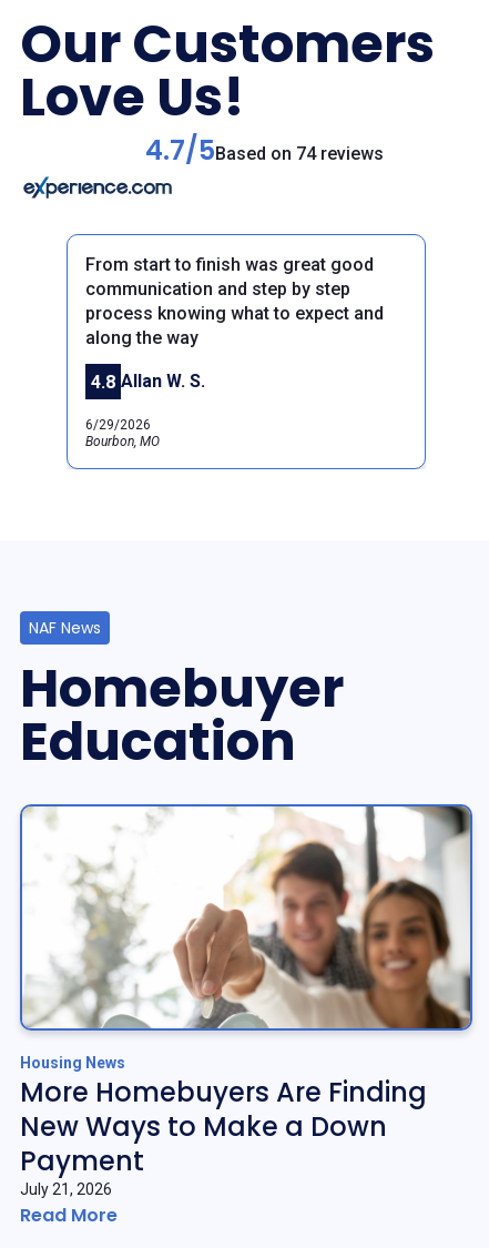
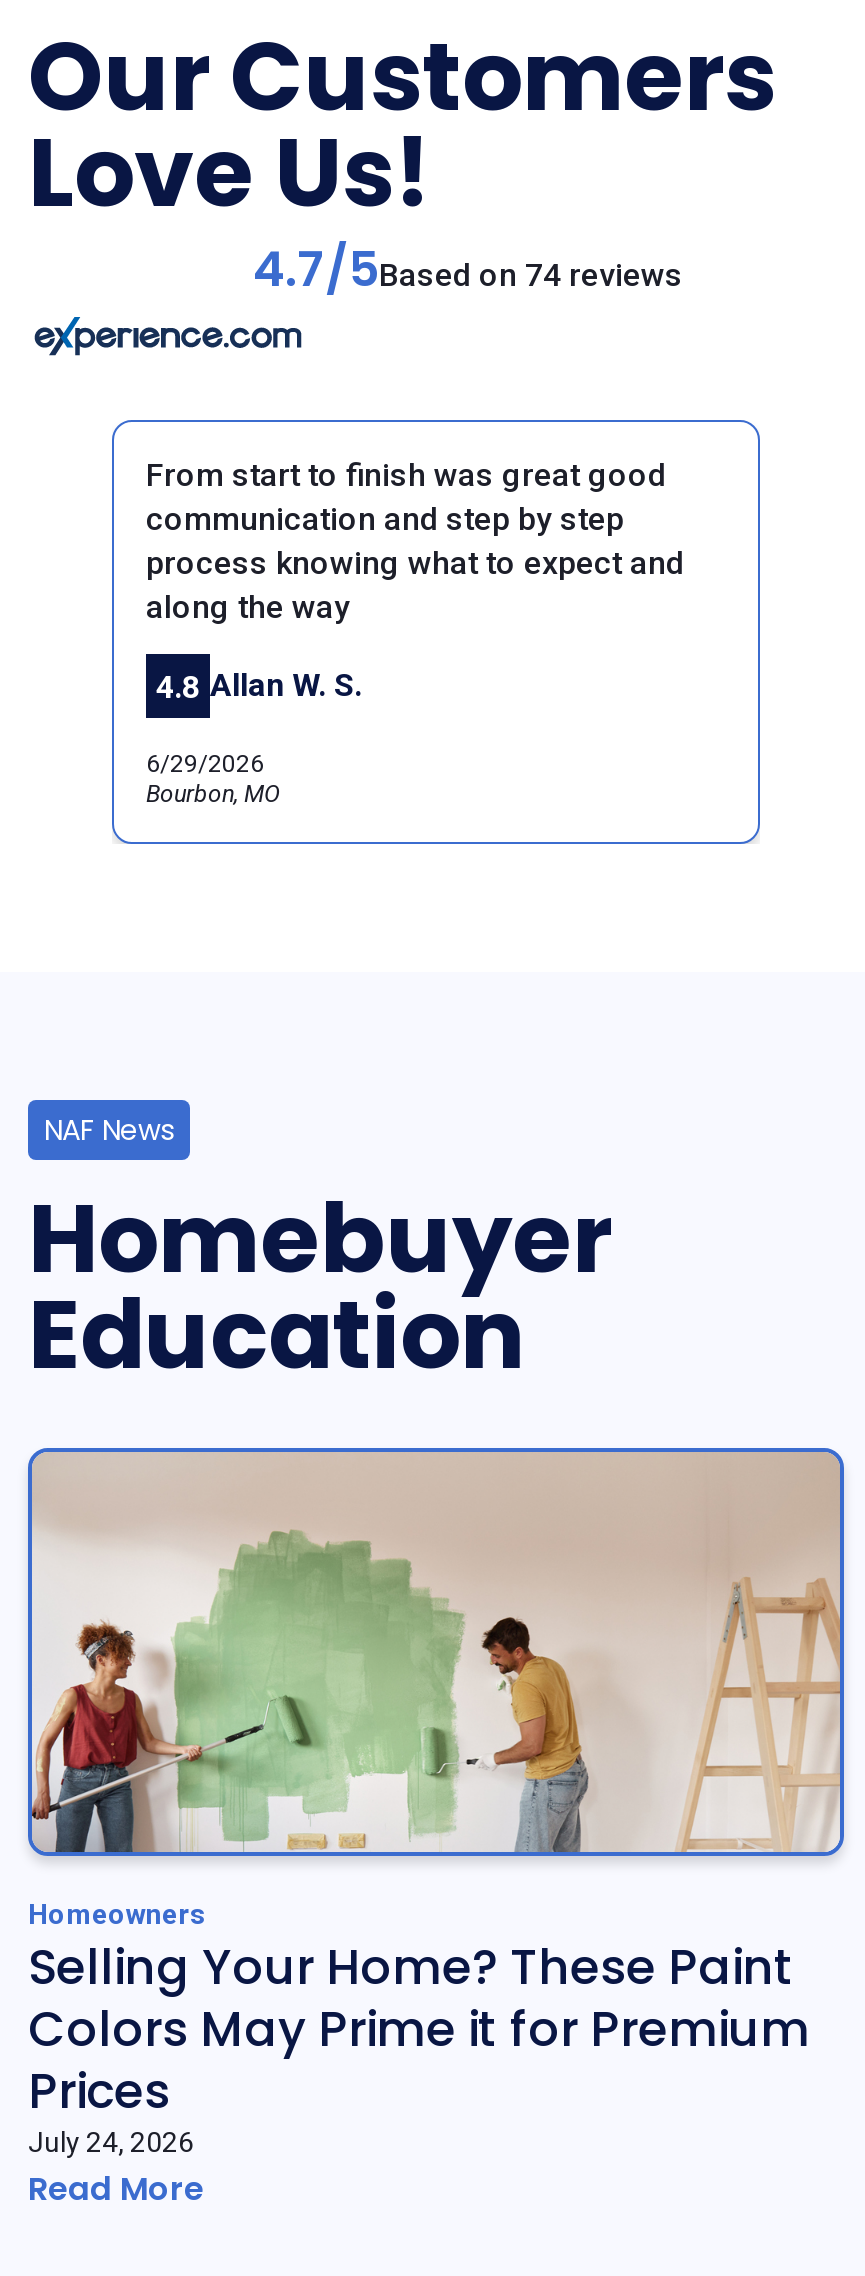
[20,805,471,1198] [image] | Housing News | More Homebuyers Are Finding | New Ways to Make a Down | Payment | July 21, 2026 -> [28,1452,842,2157] [image] | Homeowners | Selling Your Home? These Paint | Colors May Prime it for Premium | Prices | July 24, 2026

